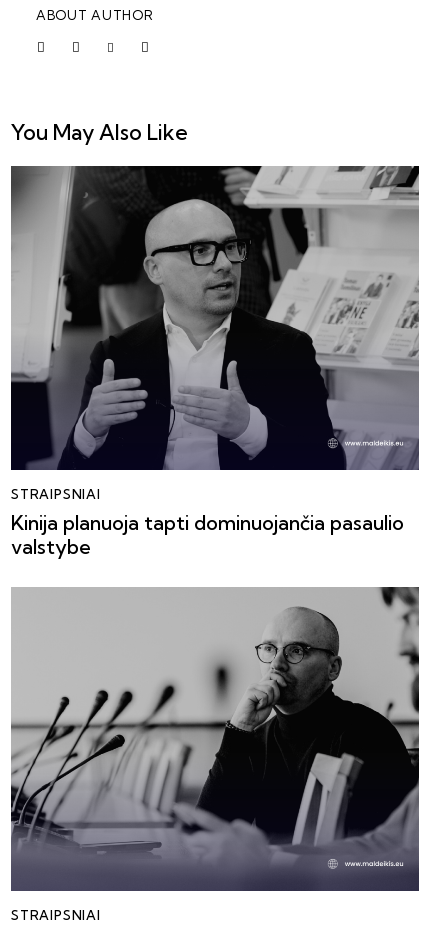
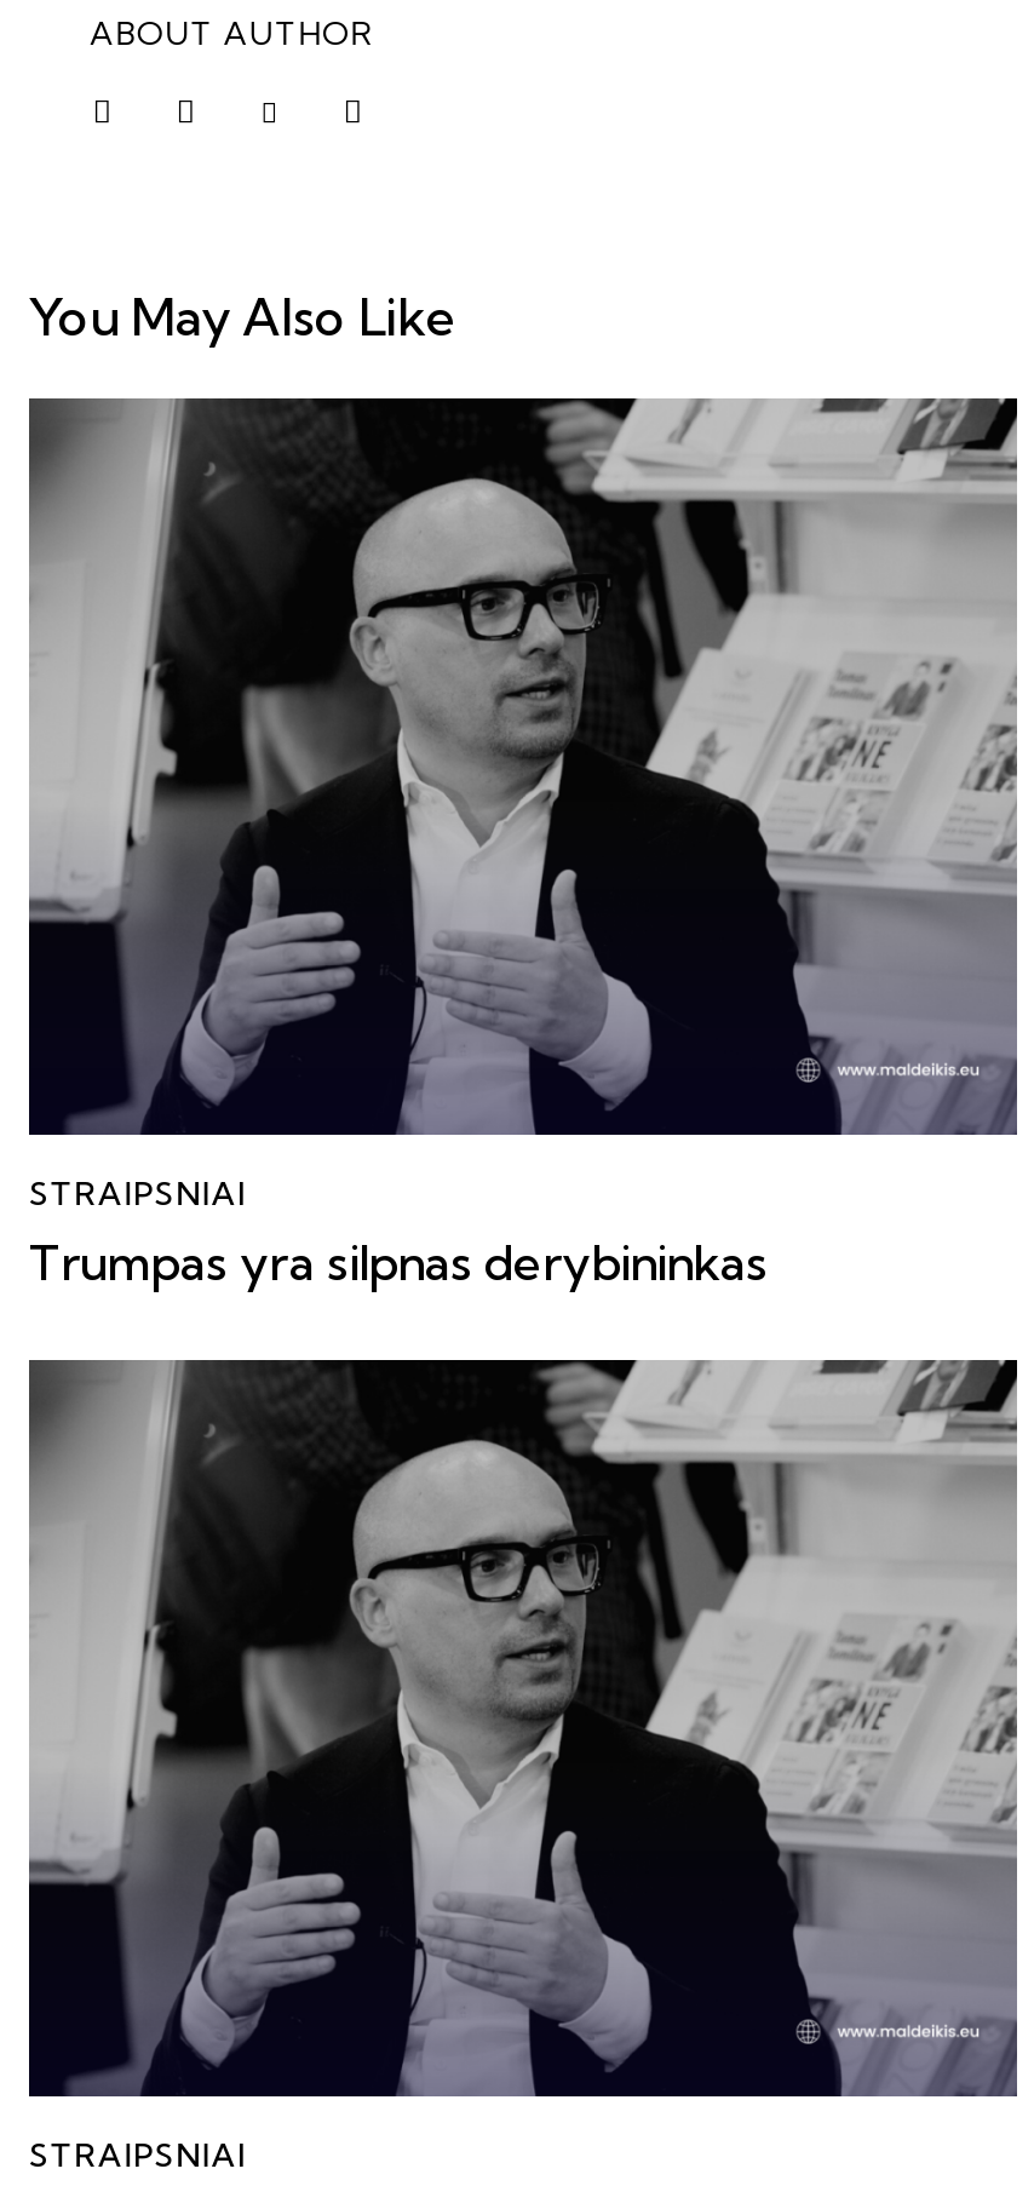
[11,510,404,559] Kinija planuoja tapti dominuojančia pasaulio | valstybe -> [29,1231,768,1291] Trumpas yra silpnas derybininkas
[11,587,419,891] [image] -> [29,1360,1017,2096] [image]

